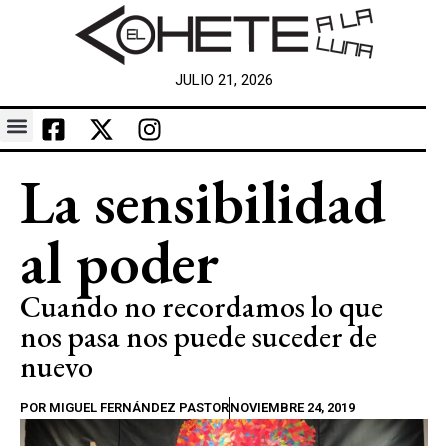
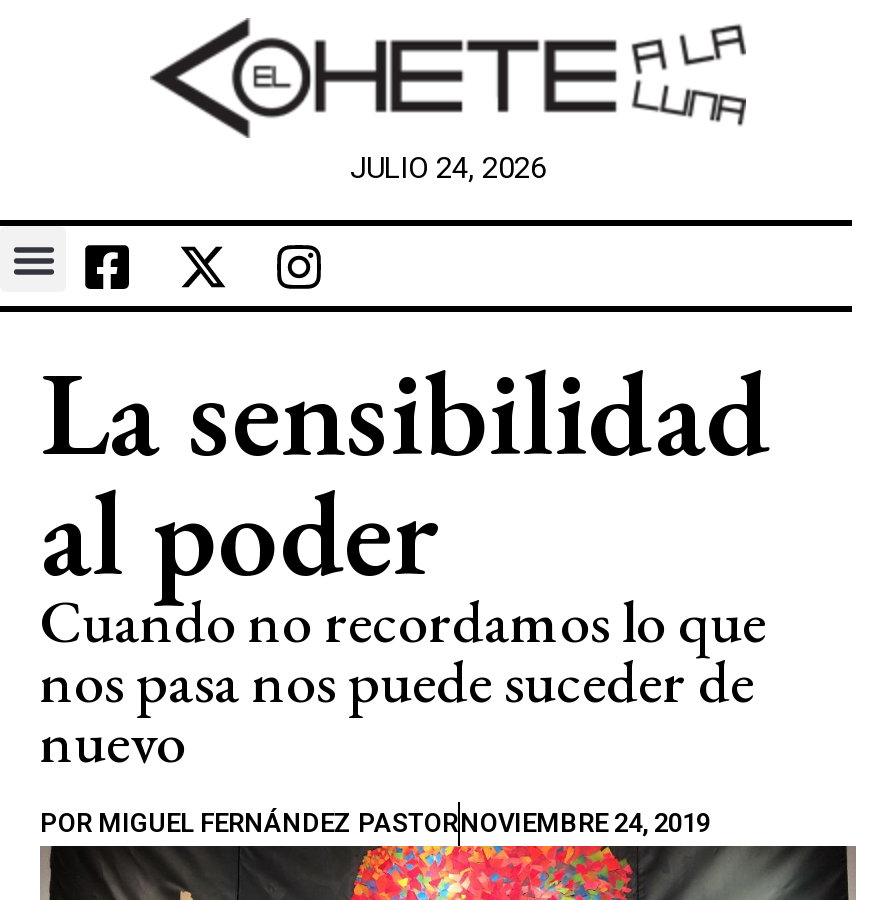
[175,71,273,89] JULIO 21, 2026 -> [350,150,546,186] JULIO 24, 2026

